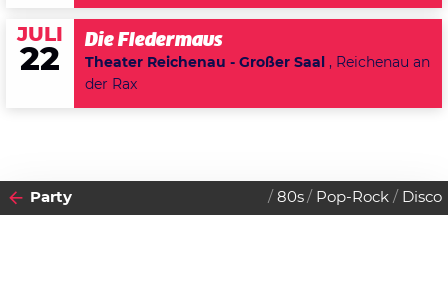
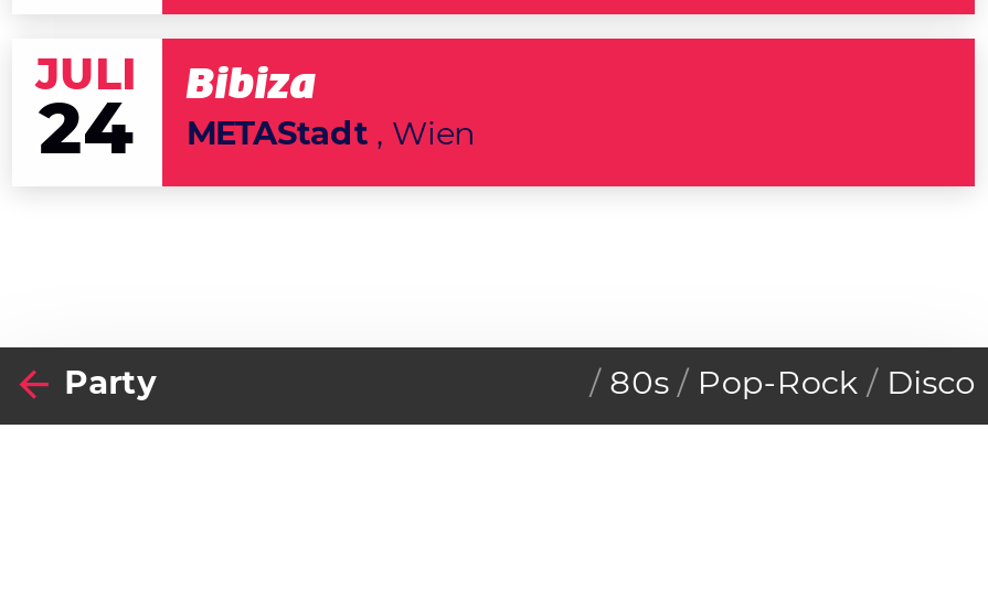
[85,32,430,92] Die Fledermaus | Theater Reichenau - Großer Saal, Reichenau an | der Rax -> [187,69,474,153] Bibiza | METAStadt, Wien
[20,44,60,77] 22 -> [39,96,134,169] 24

